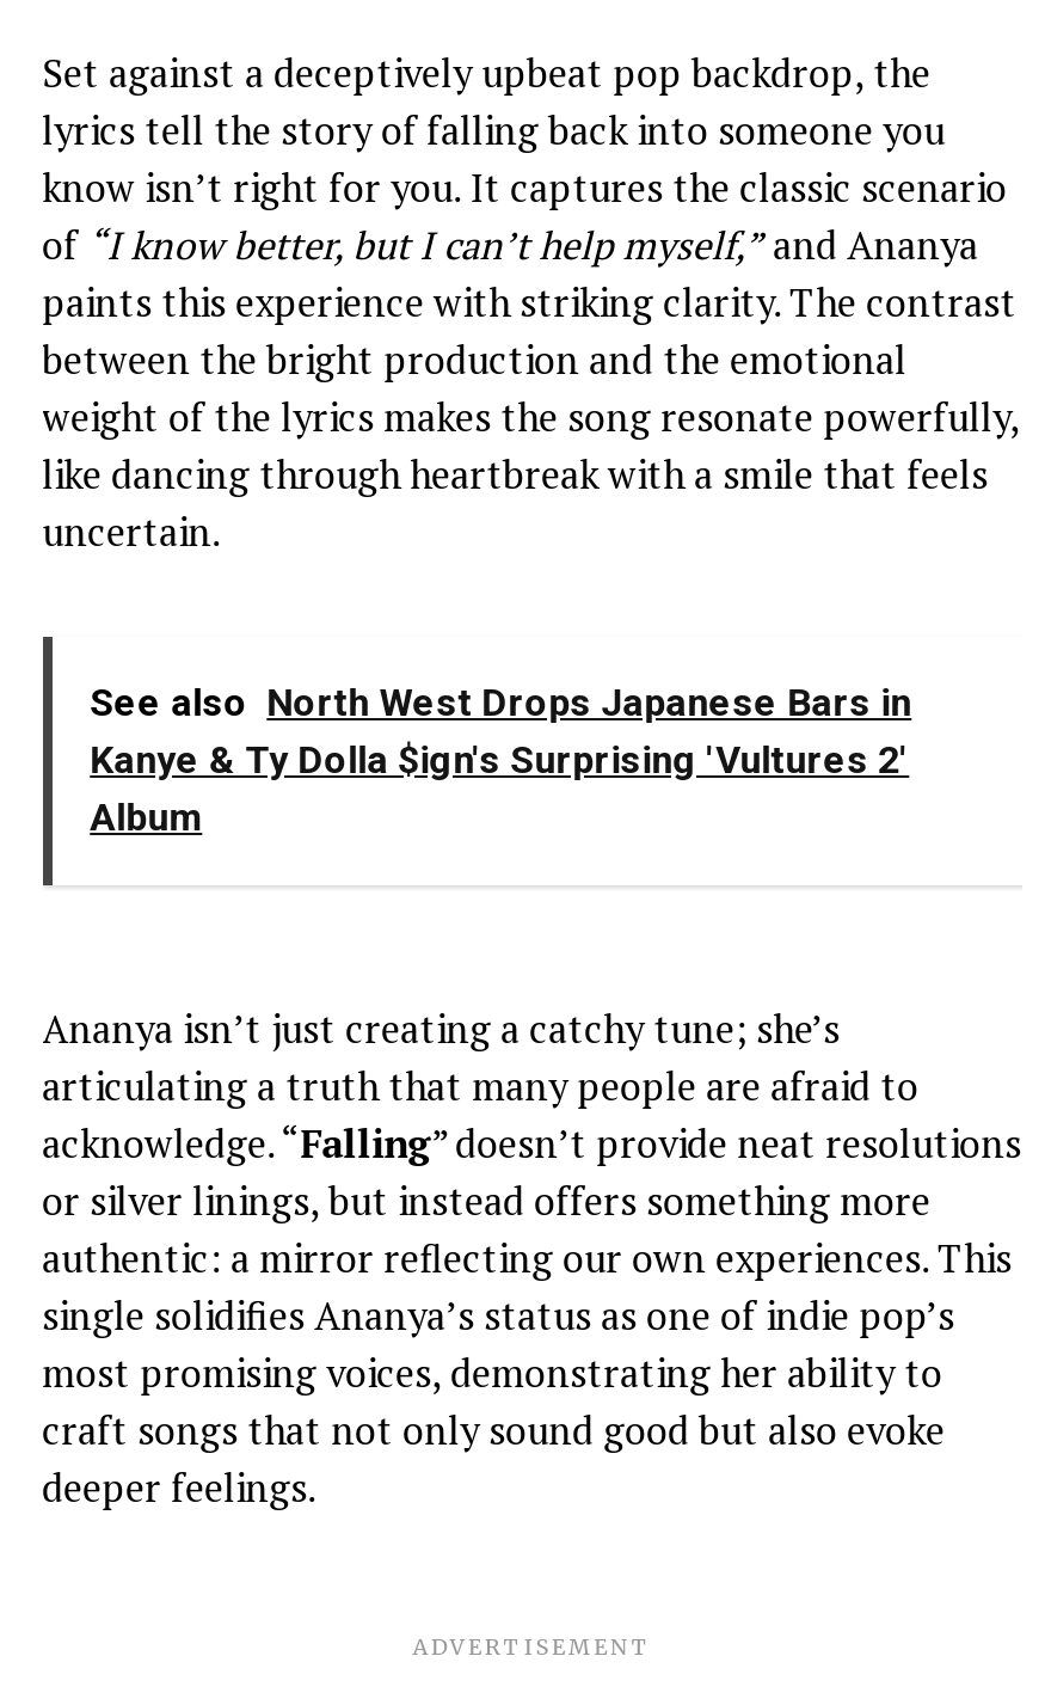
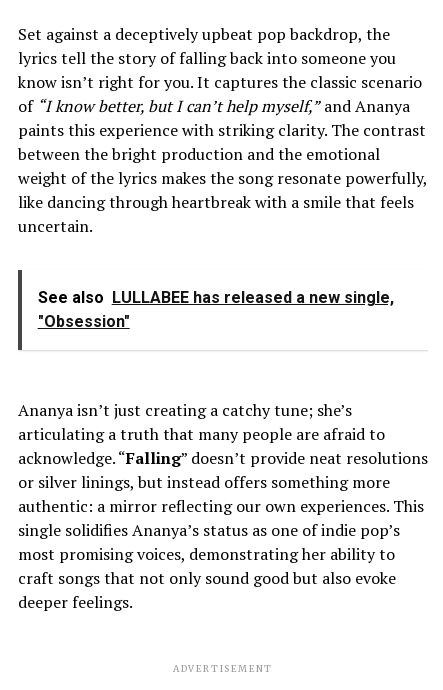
[90,681,912,841] See also North West Drops Japanese Bars in | Kanye & Ty Dolla $ign's Surprising 'Vultures 2' | Album -> [38,288,394,331] See also LULLABEE has released a new single, | "Obsession"

